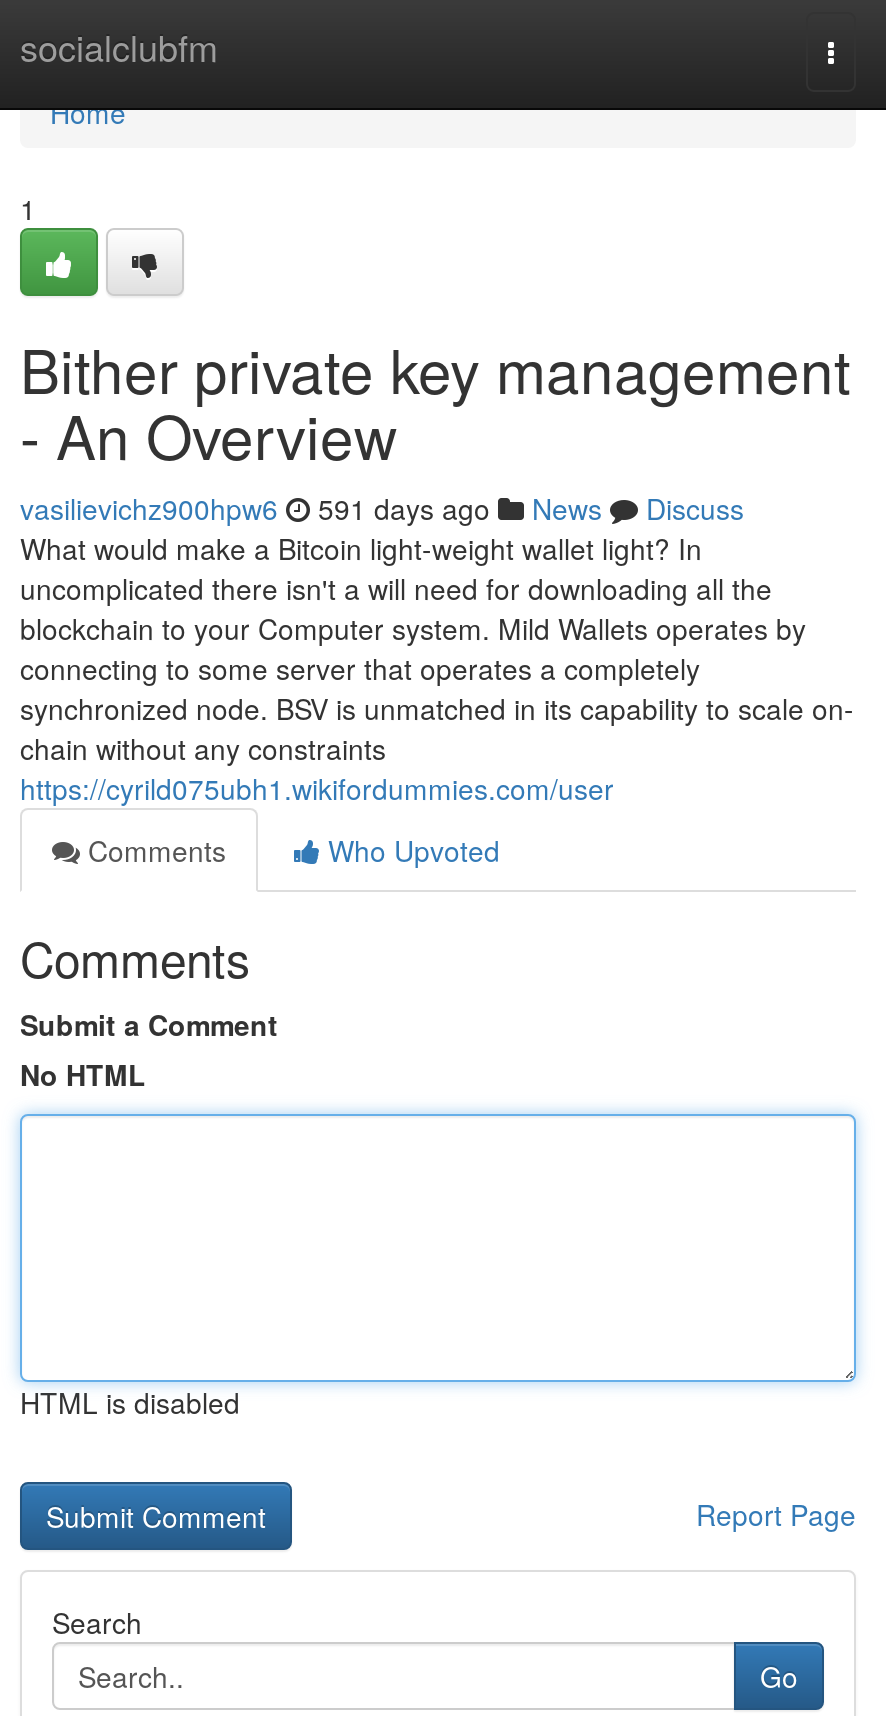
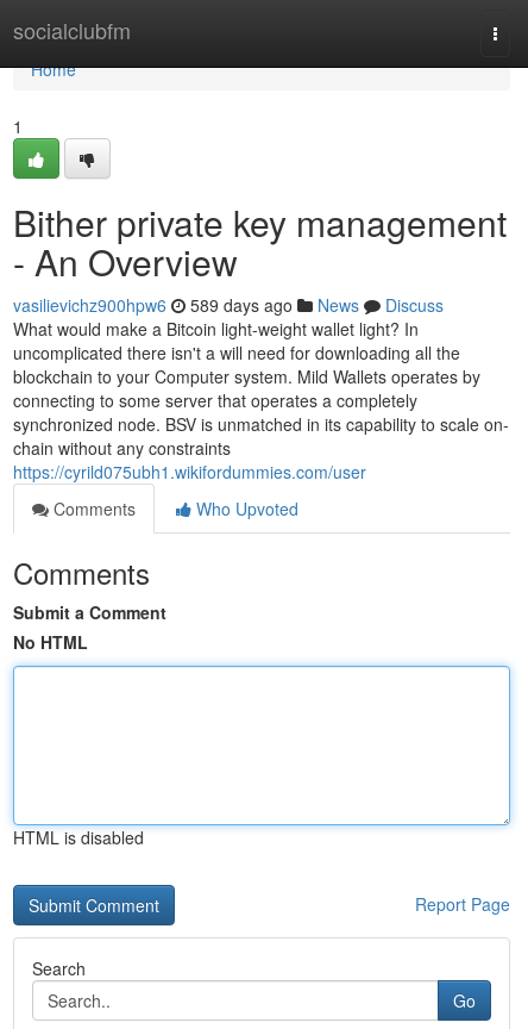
[20,488,744,528] vasilievichz900hpw6 591 days ago News Discuss -> [13,293,444,317] vasilievichz900hpw6 589 days ago News Discuss

